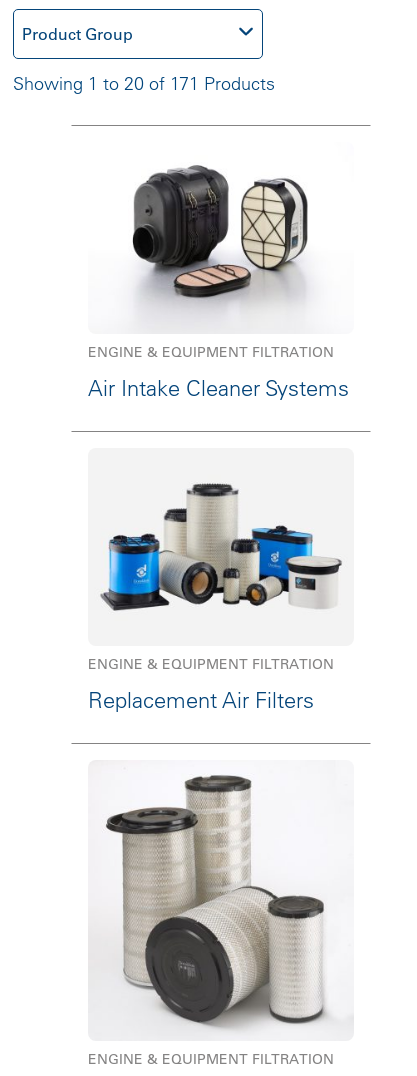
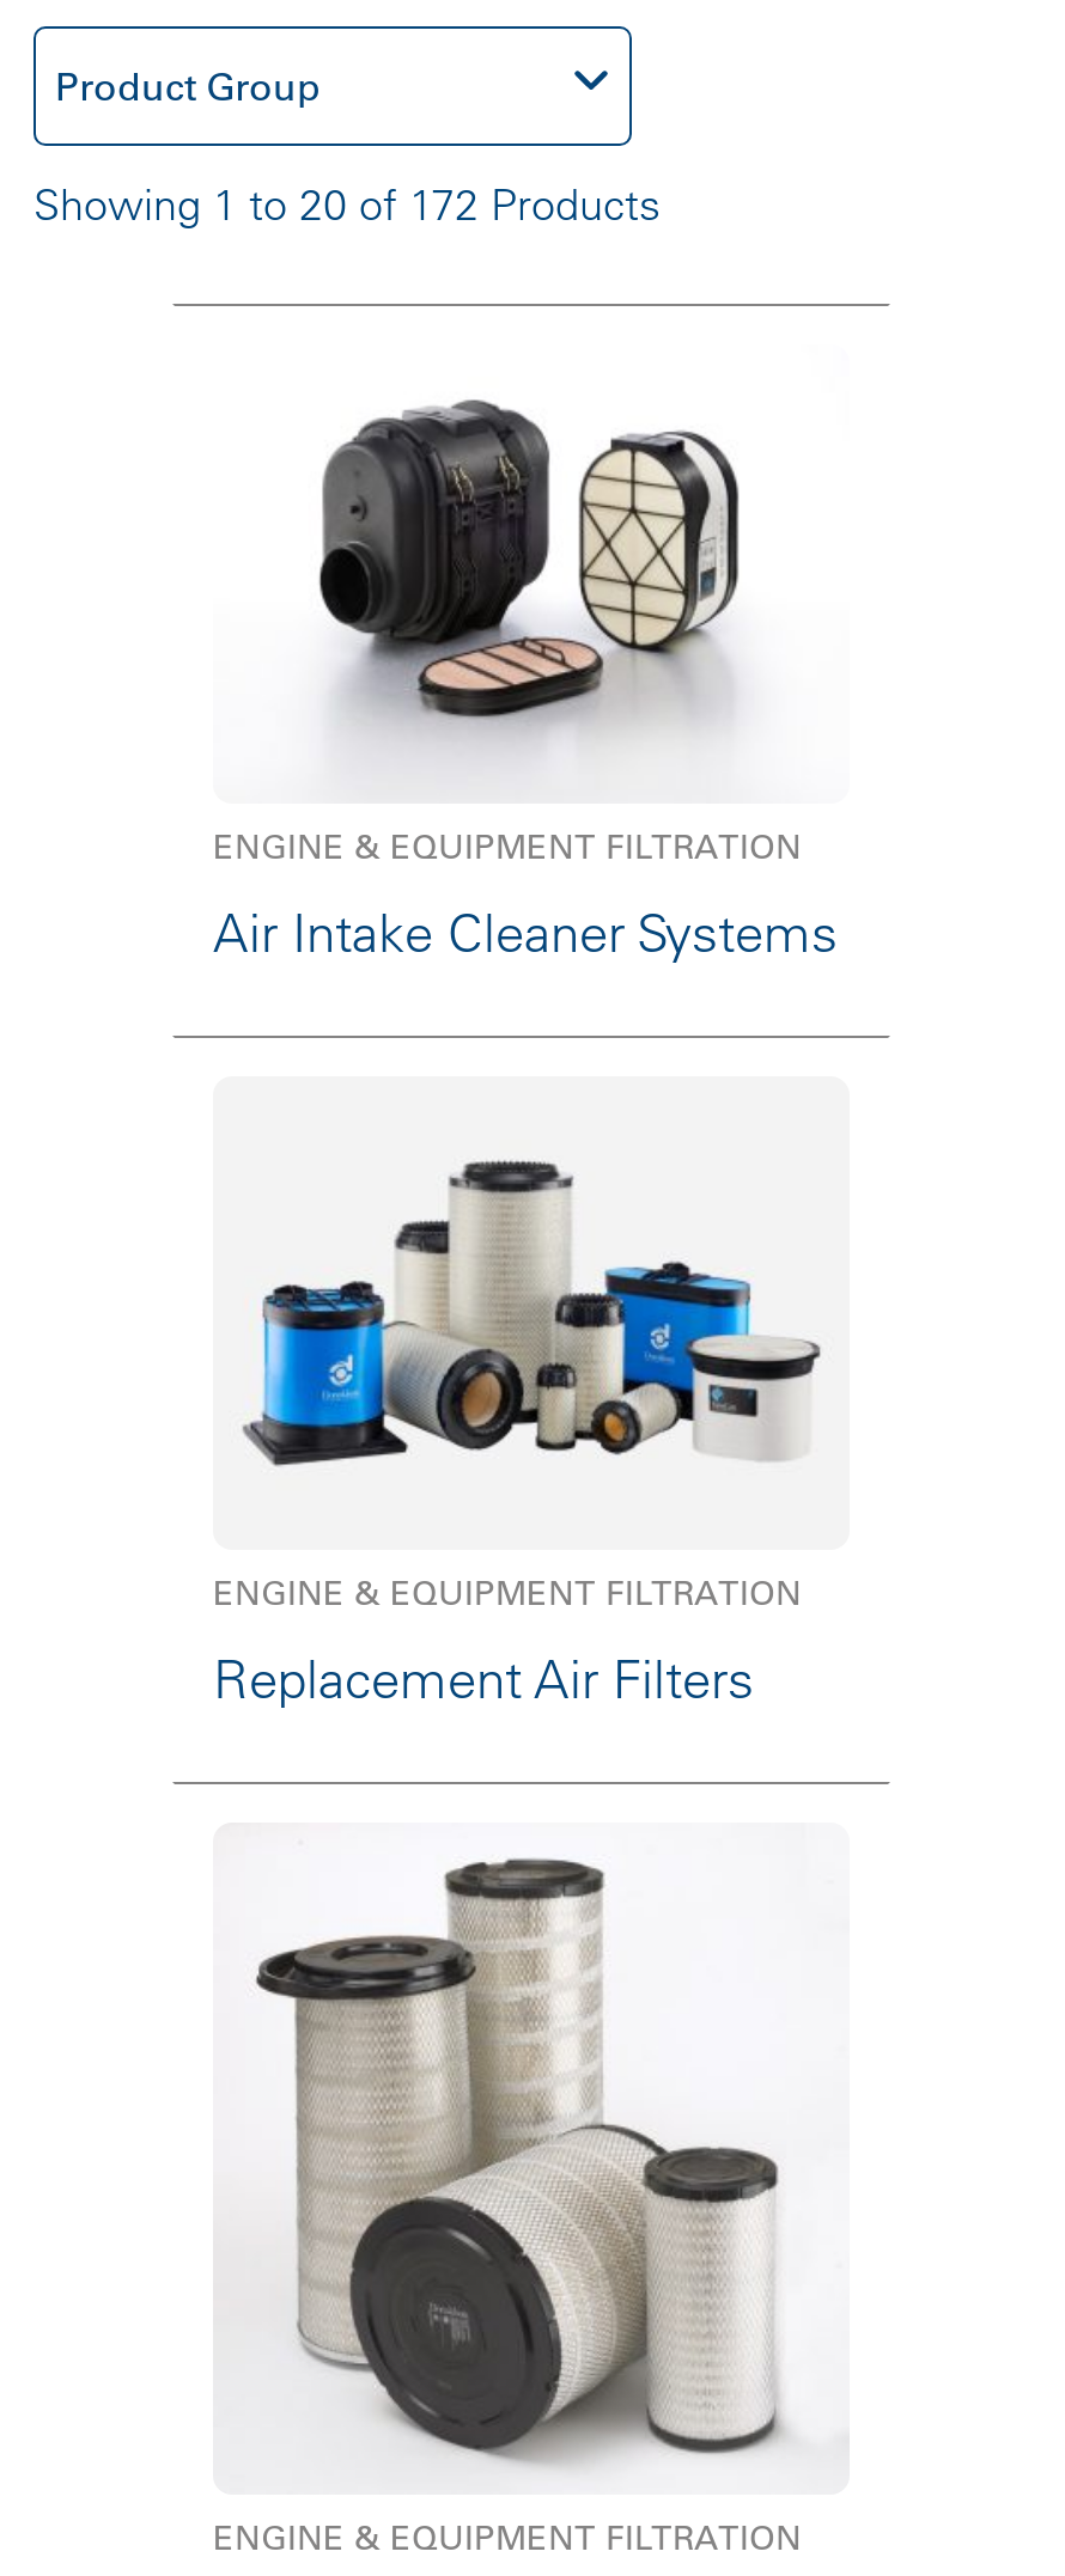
[13,72,275,95] Showing 1 to 20 of 171 Products -> [34,177,661,232] Showing 1 to 20 of 172 Products

